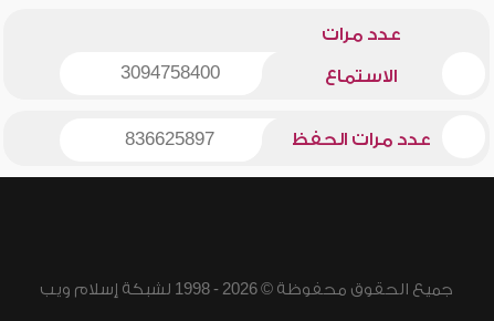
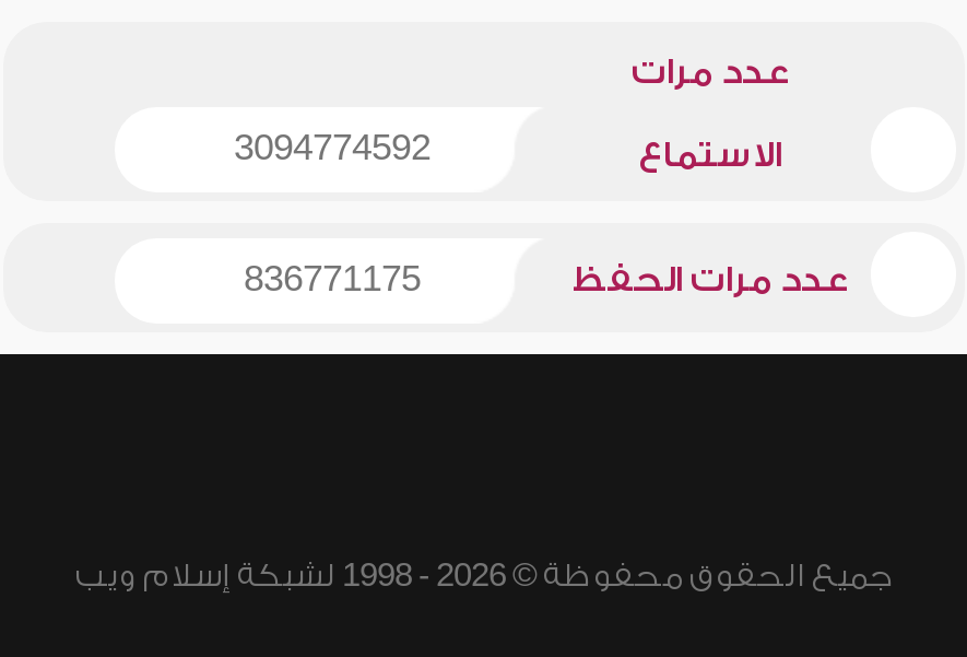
[120,64,219,84] 3094758400 -> [234,130,431,169] 3094774592
[125,130,214,149] 836625897 -> [244,260,421,300] 836771175

